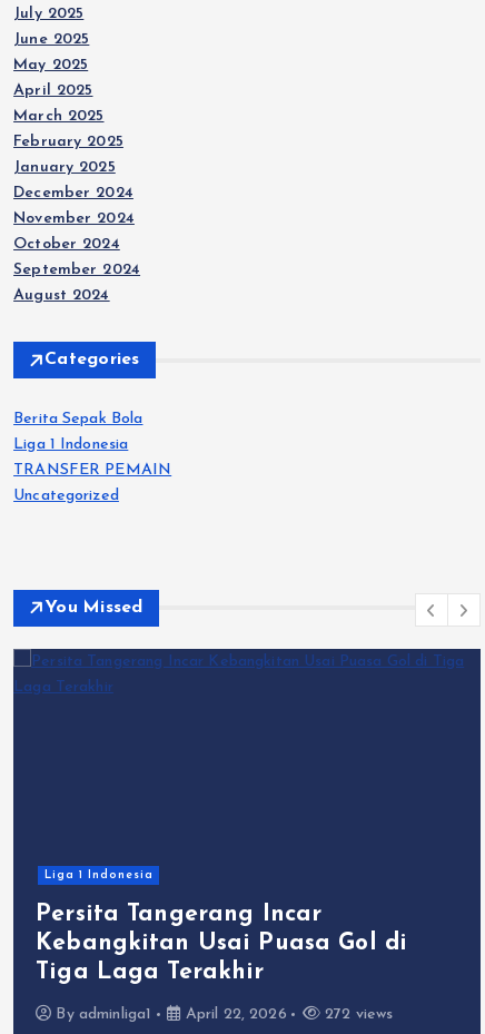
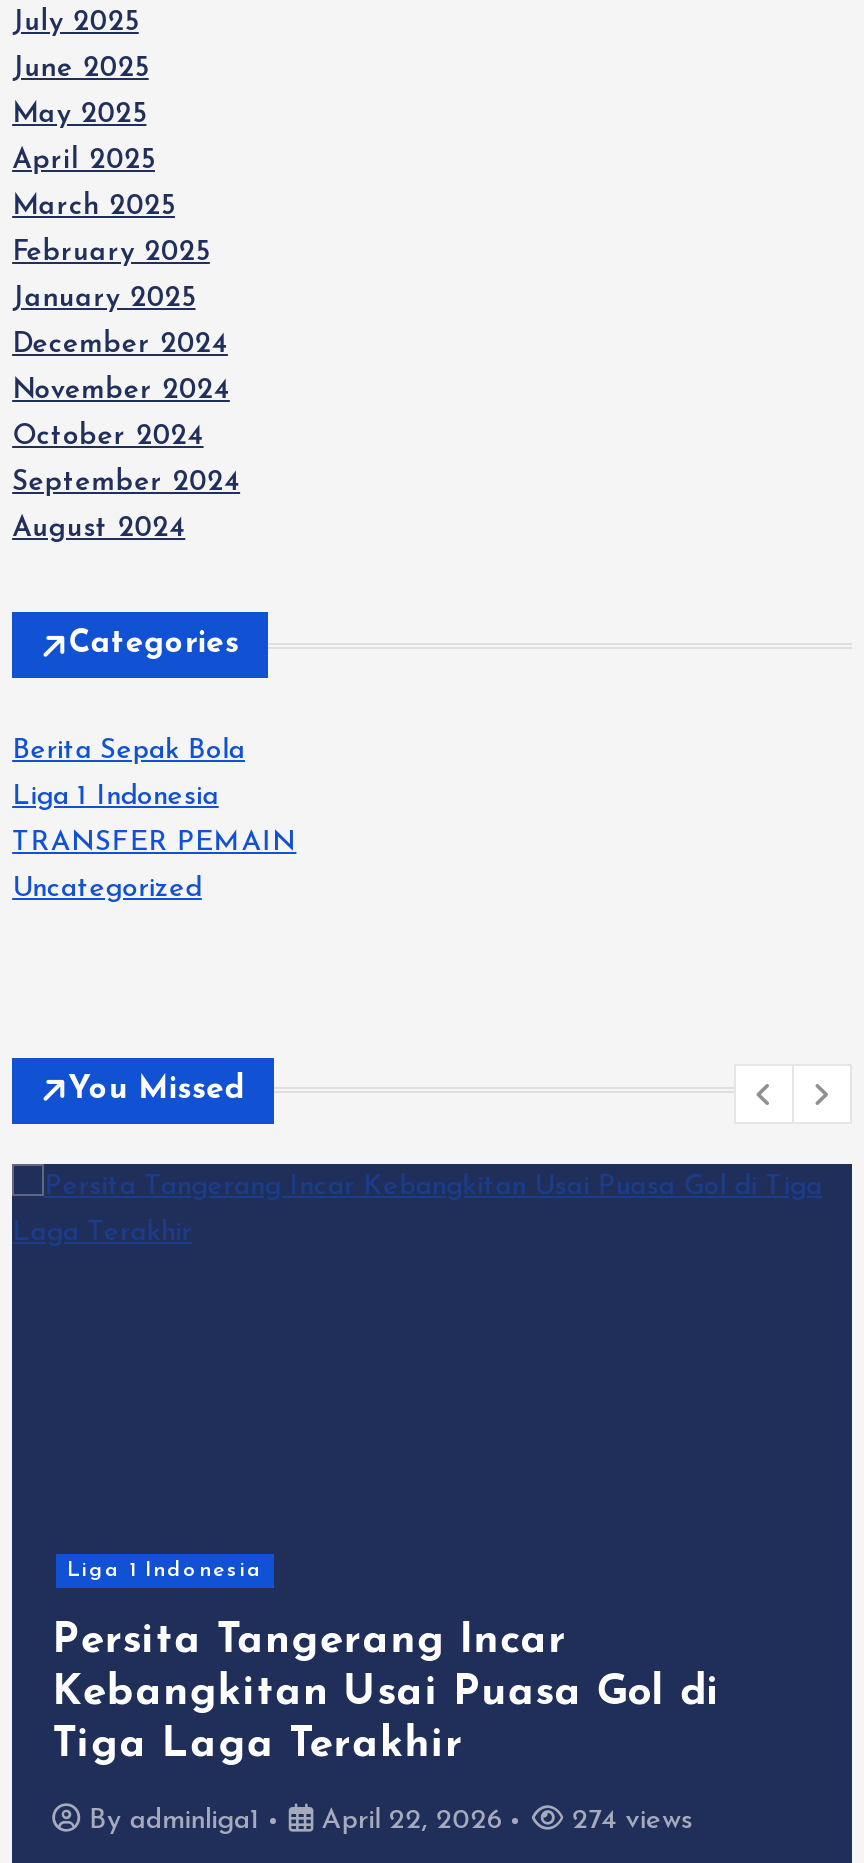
[320,1006,393,1023] 272 views -> [564,1805,693,1835] 274 views

